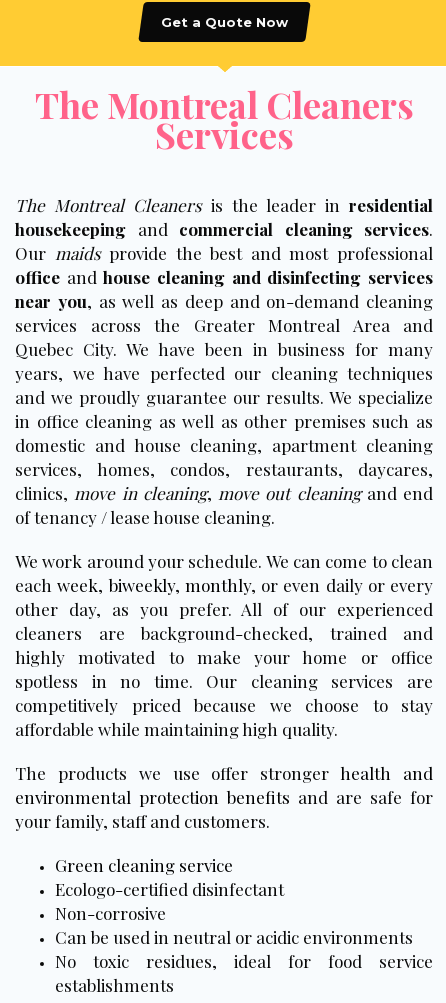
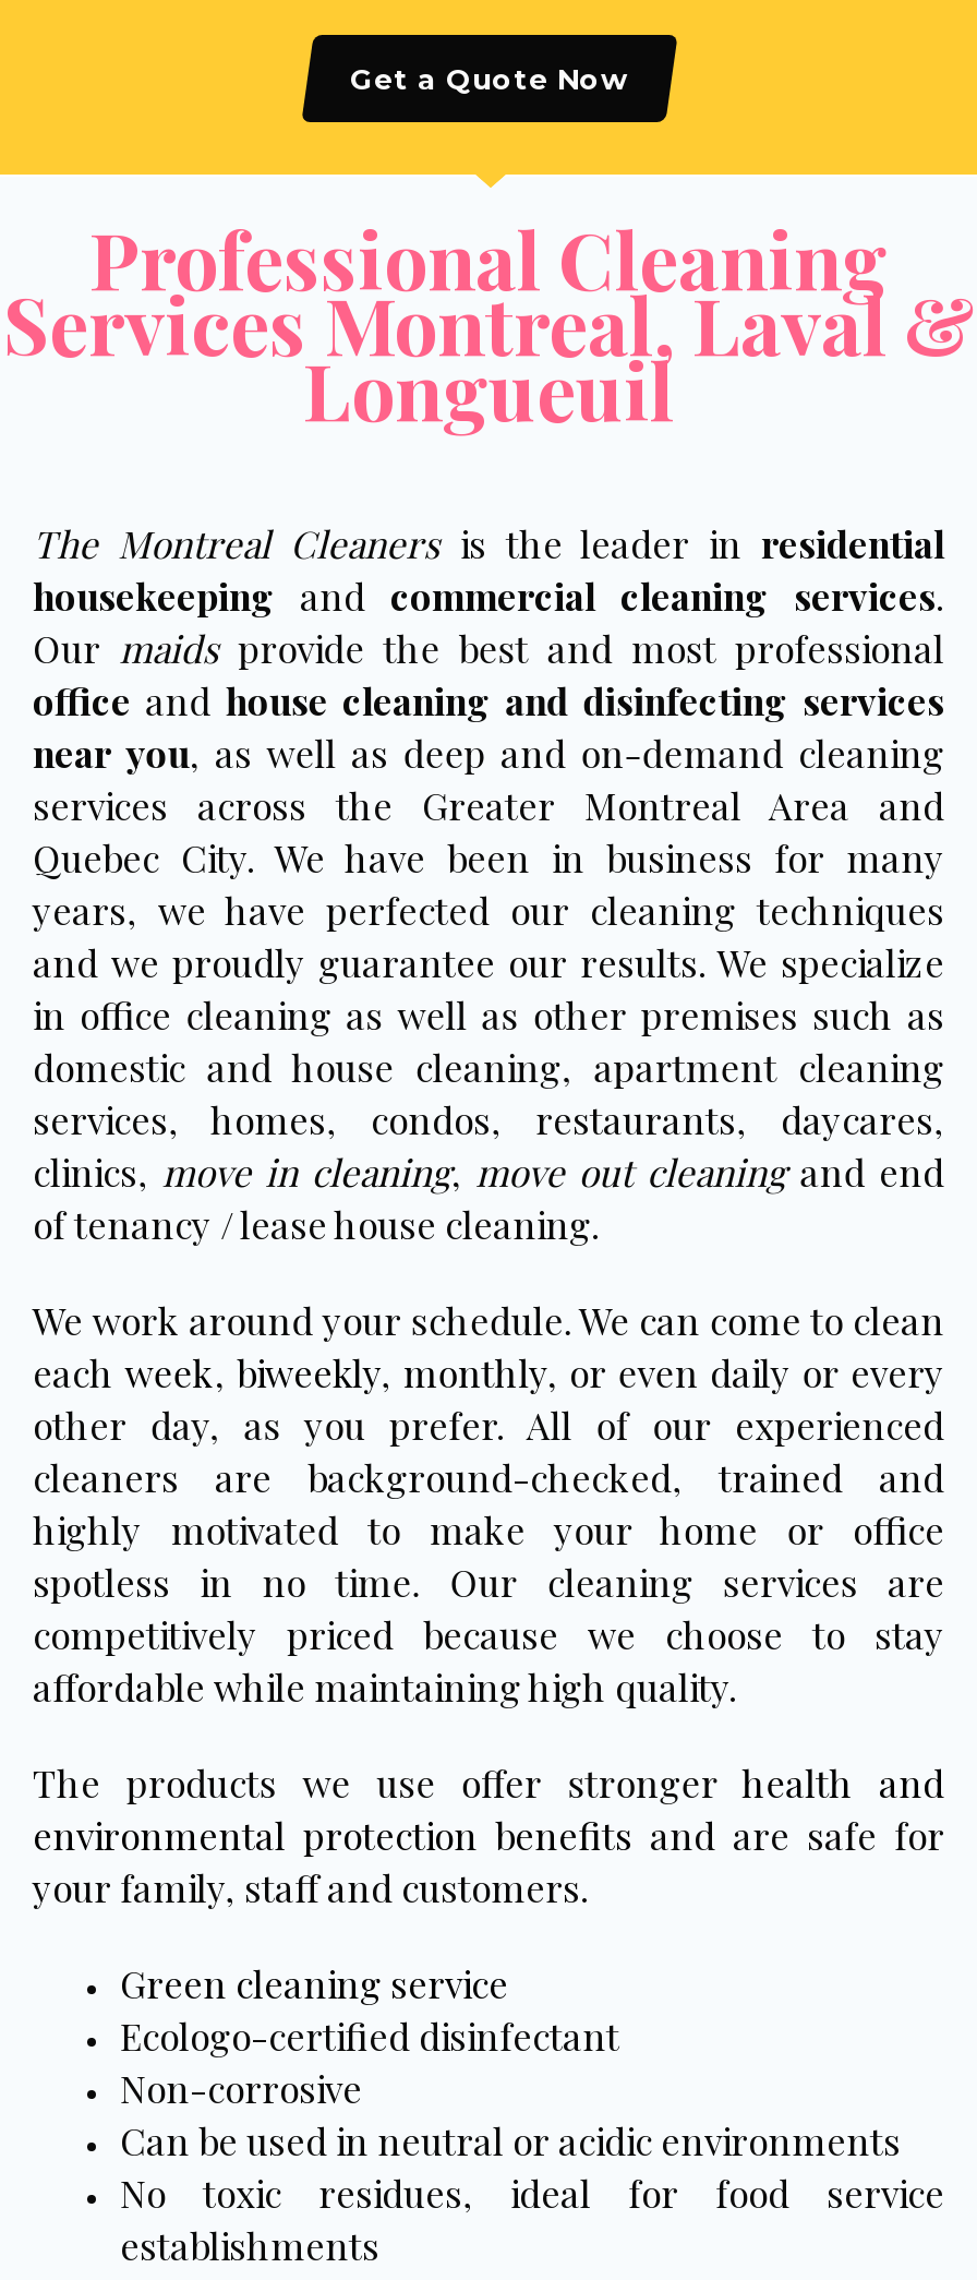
[34,80,413,158] The Montreal Cleaners | Services -> [3,204,974,440] Professional Cleaning | Services Montreal, Laval & | Longueuil

